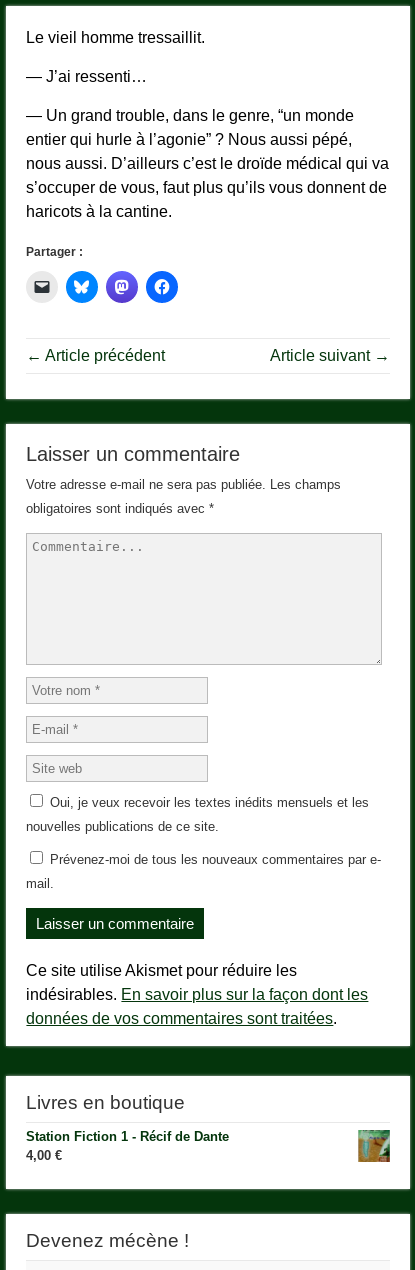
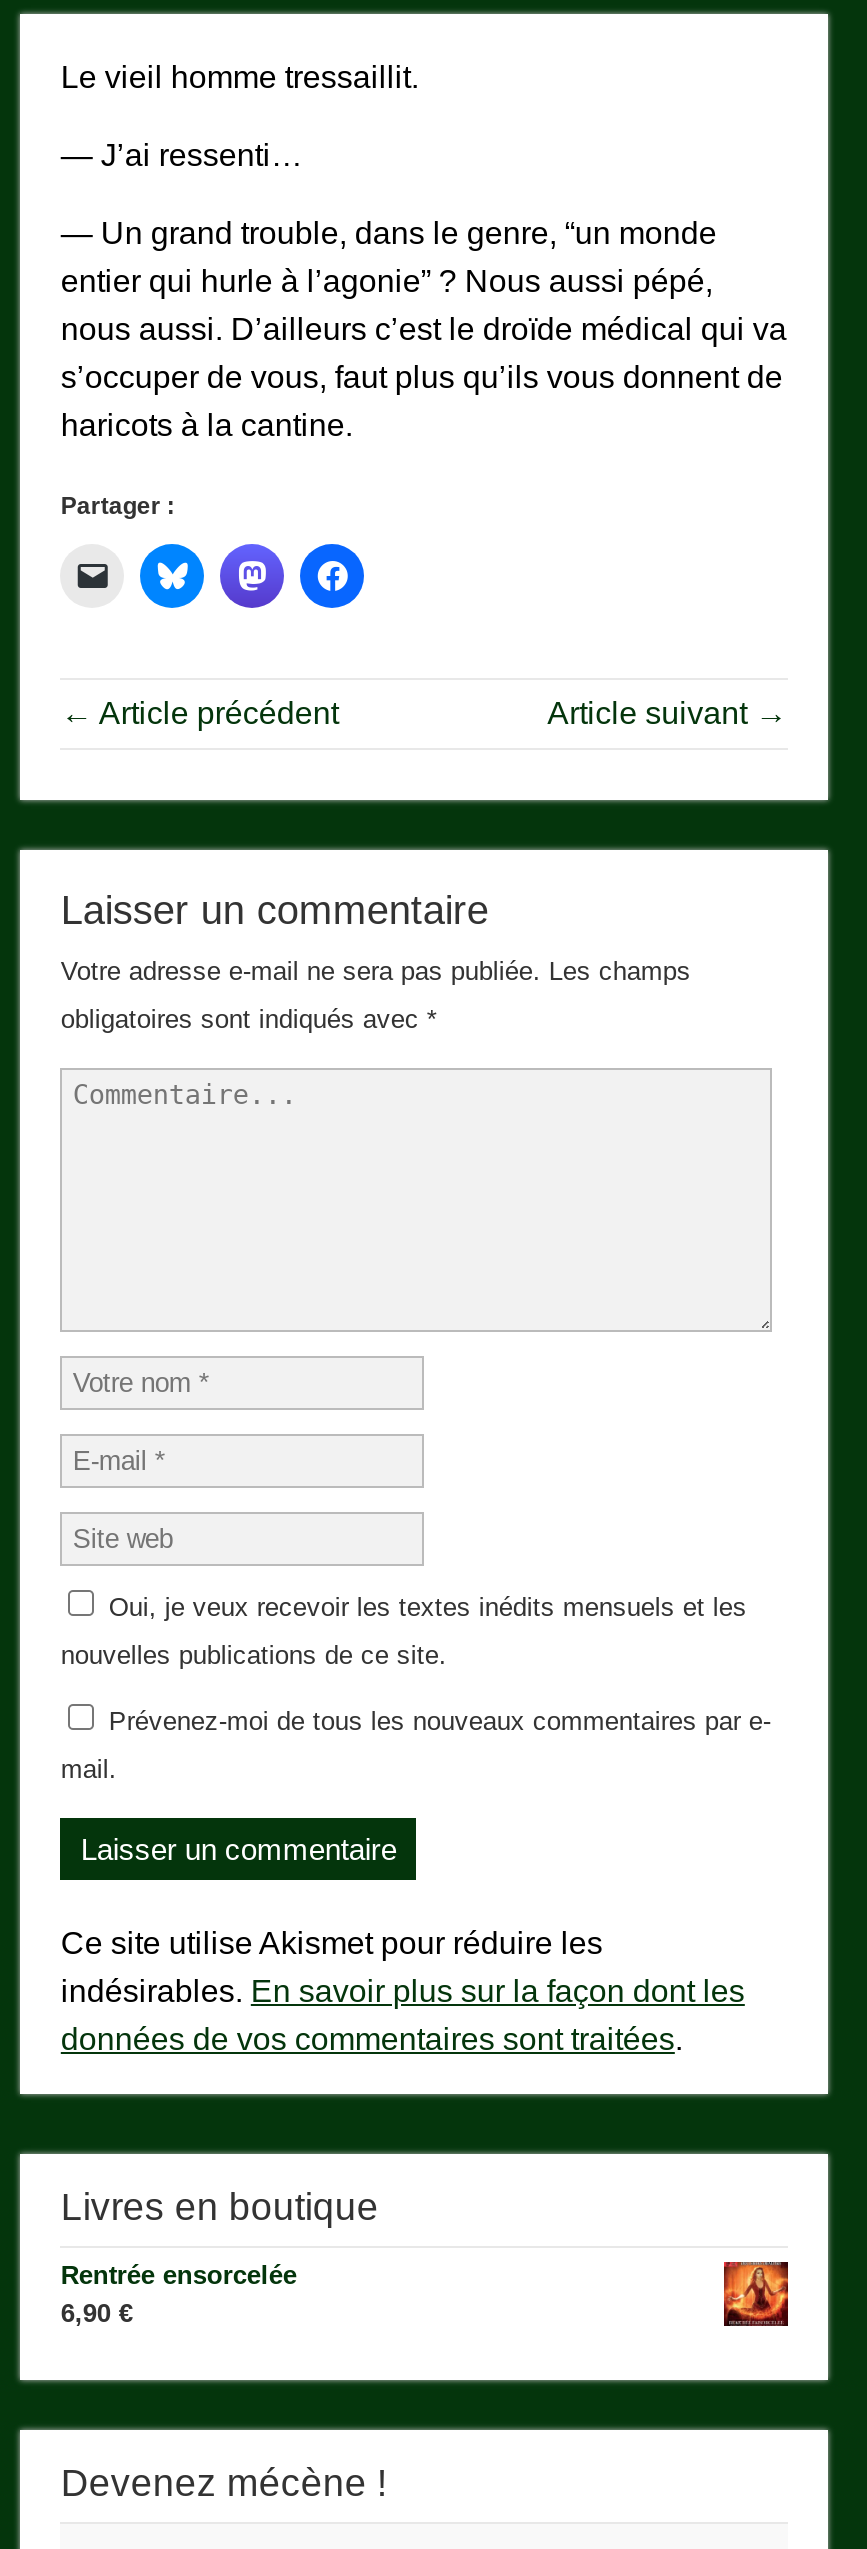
[26,1129,229,1163] Station Fiction 1 - Récif de Dante | 4,00 € -> [61,2260,297,2328] Rentrée ensorcelée | 6,90 €
[357,1129,391,1162] [image] -> [722,2260,790,2328] [image]

